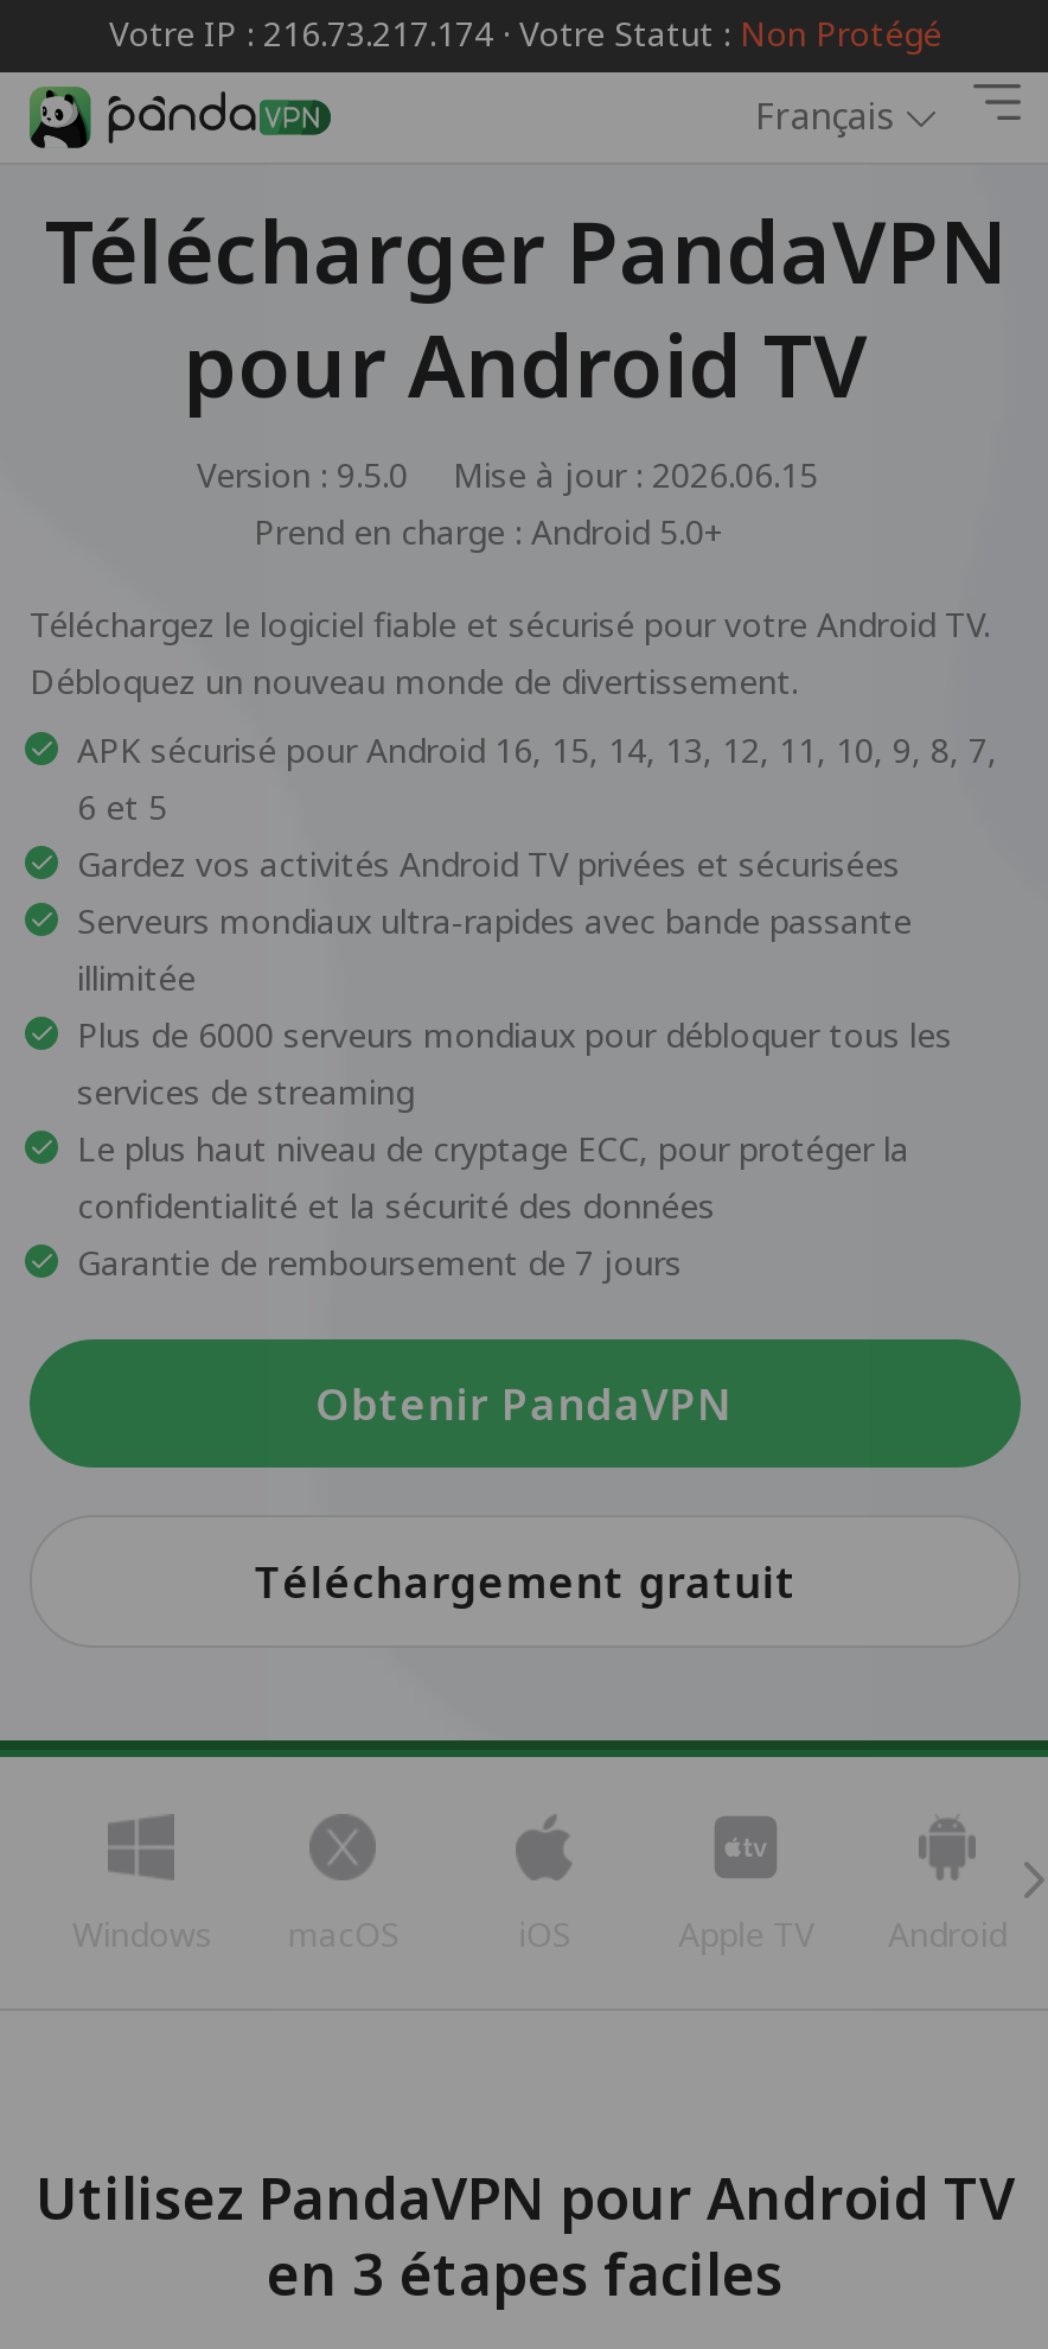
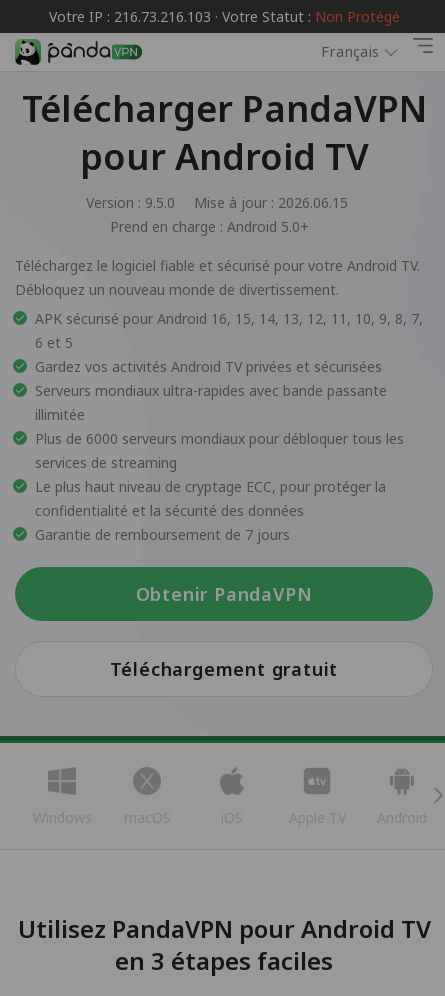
[109,11,941,56] Votre IP : 216.73.217.174 · Votre Statut : Non Protégé -> [48,7,399,26] Votre IP : 216.73.216.103 · Votre Statut : Non Protégé

